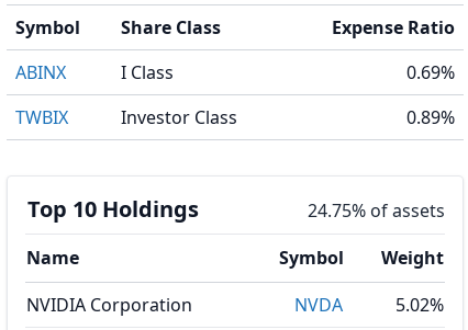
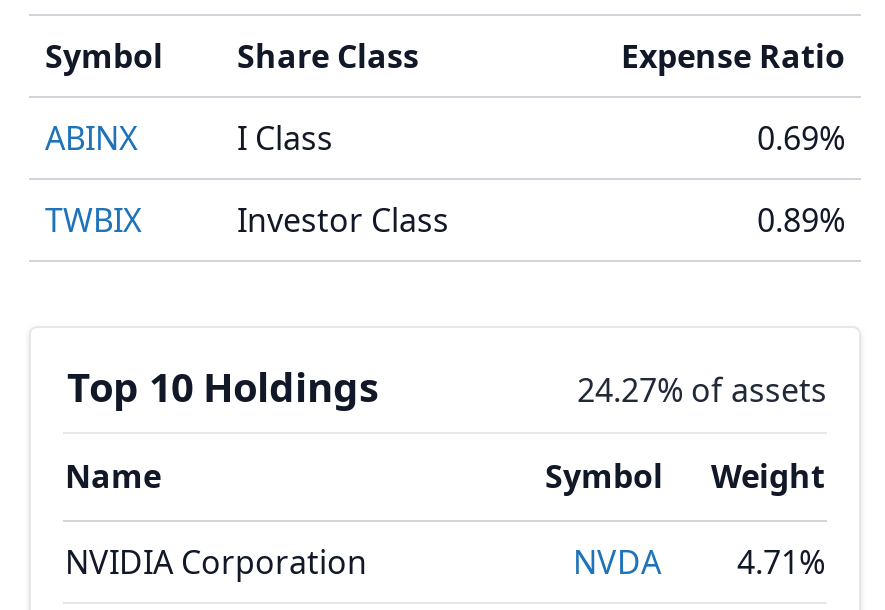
[308,198,445,223] 24.75% of assets -> [577,368,827,412] 24.27% of assets
[395,293,444,317] 5.02% -> [737,540,825,584] 4.71%

